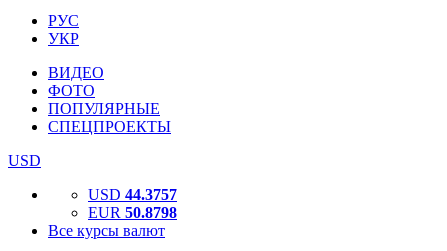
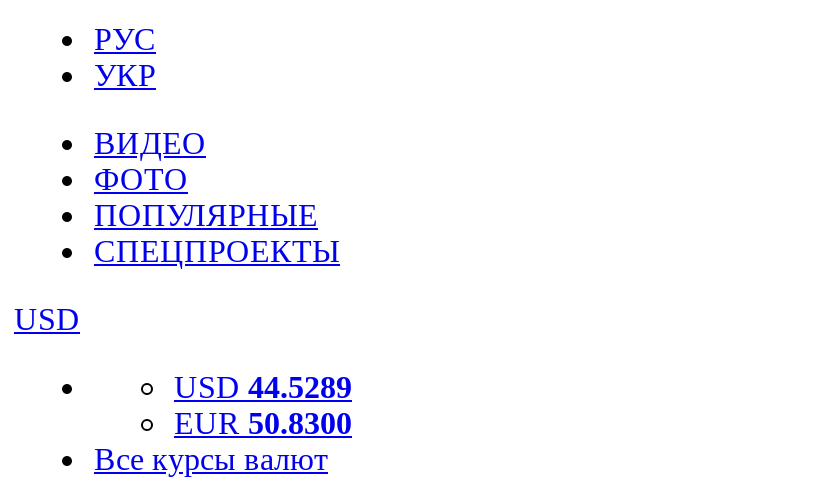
[88,186,177,203] USD 44.3757 -> [174,370,352,404] USD 44.5289
[88,204,177,221] EUR 50.8798 -> [174,406,352,440] EUR 50.8300

